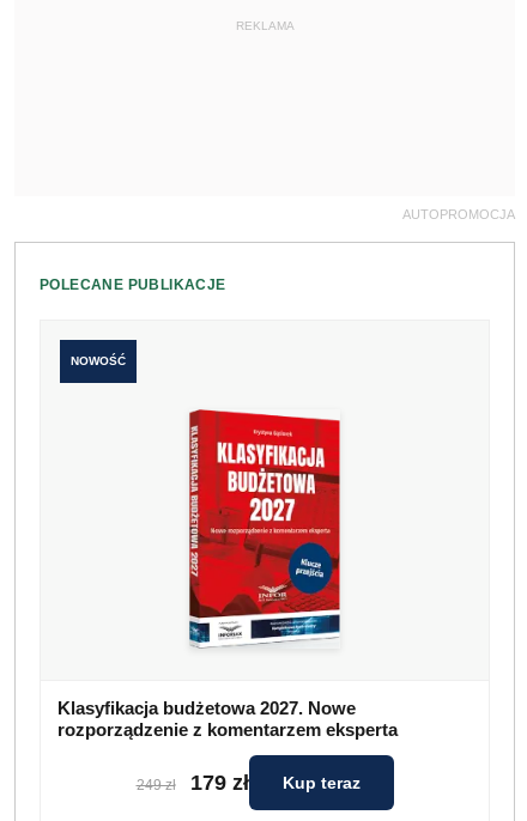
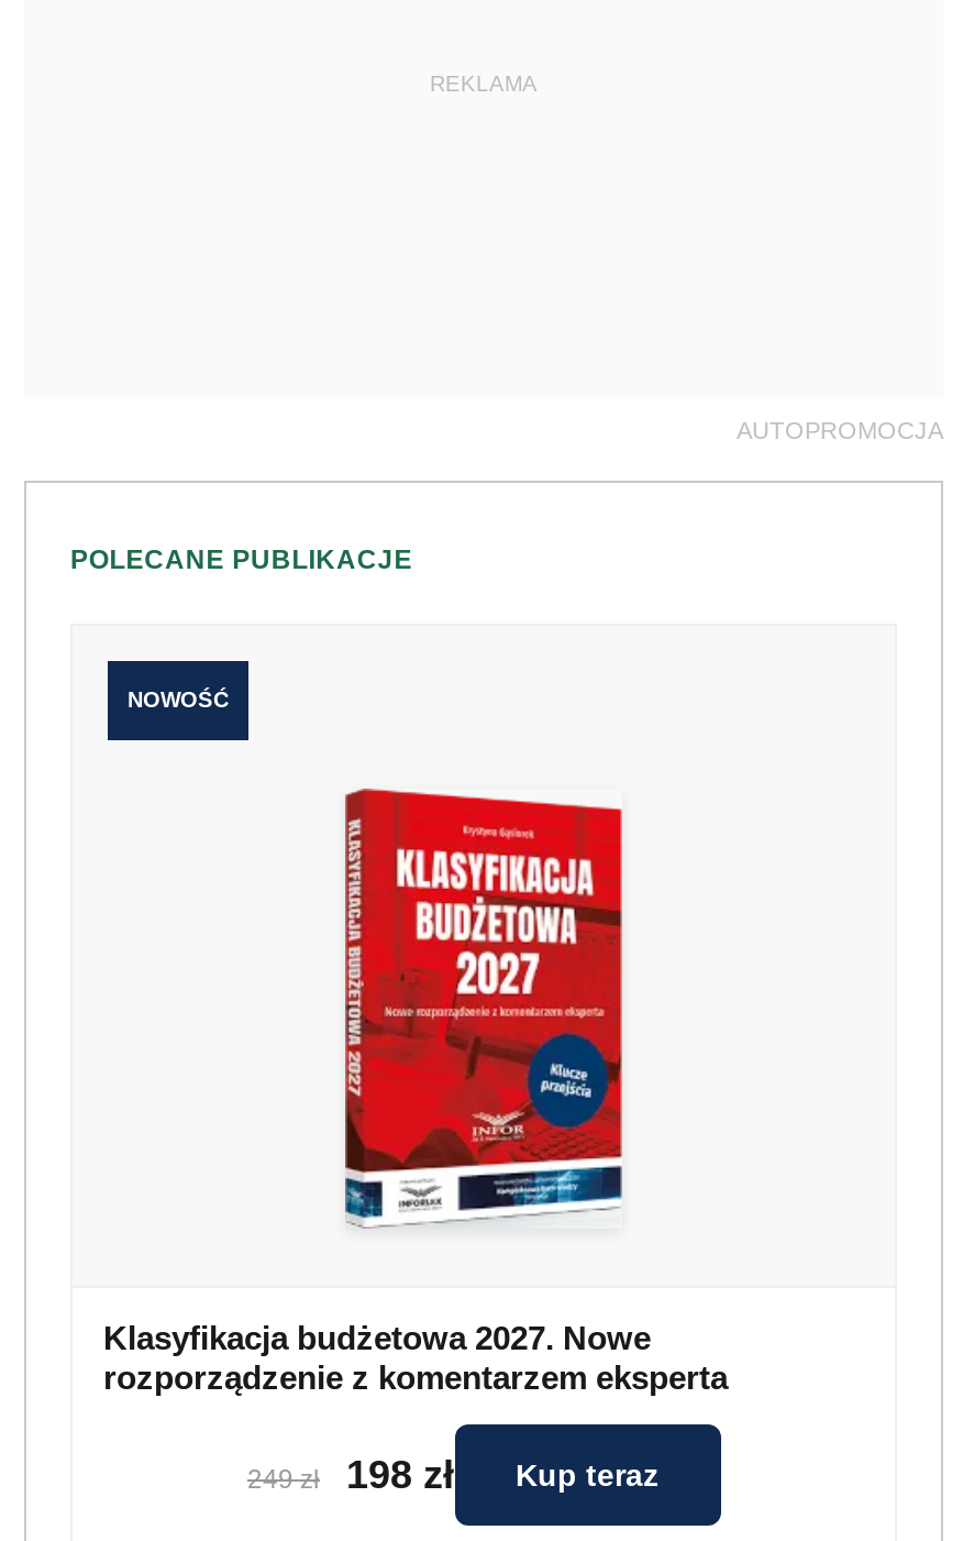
[190,770,249,794] 179 zł -> [346,1452,454,1496] 198 zł

